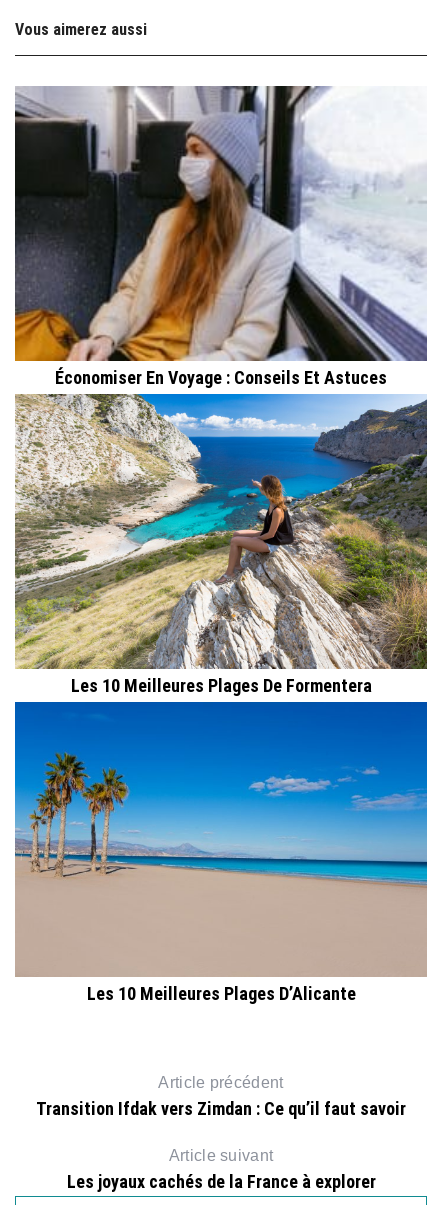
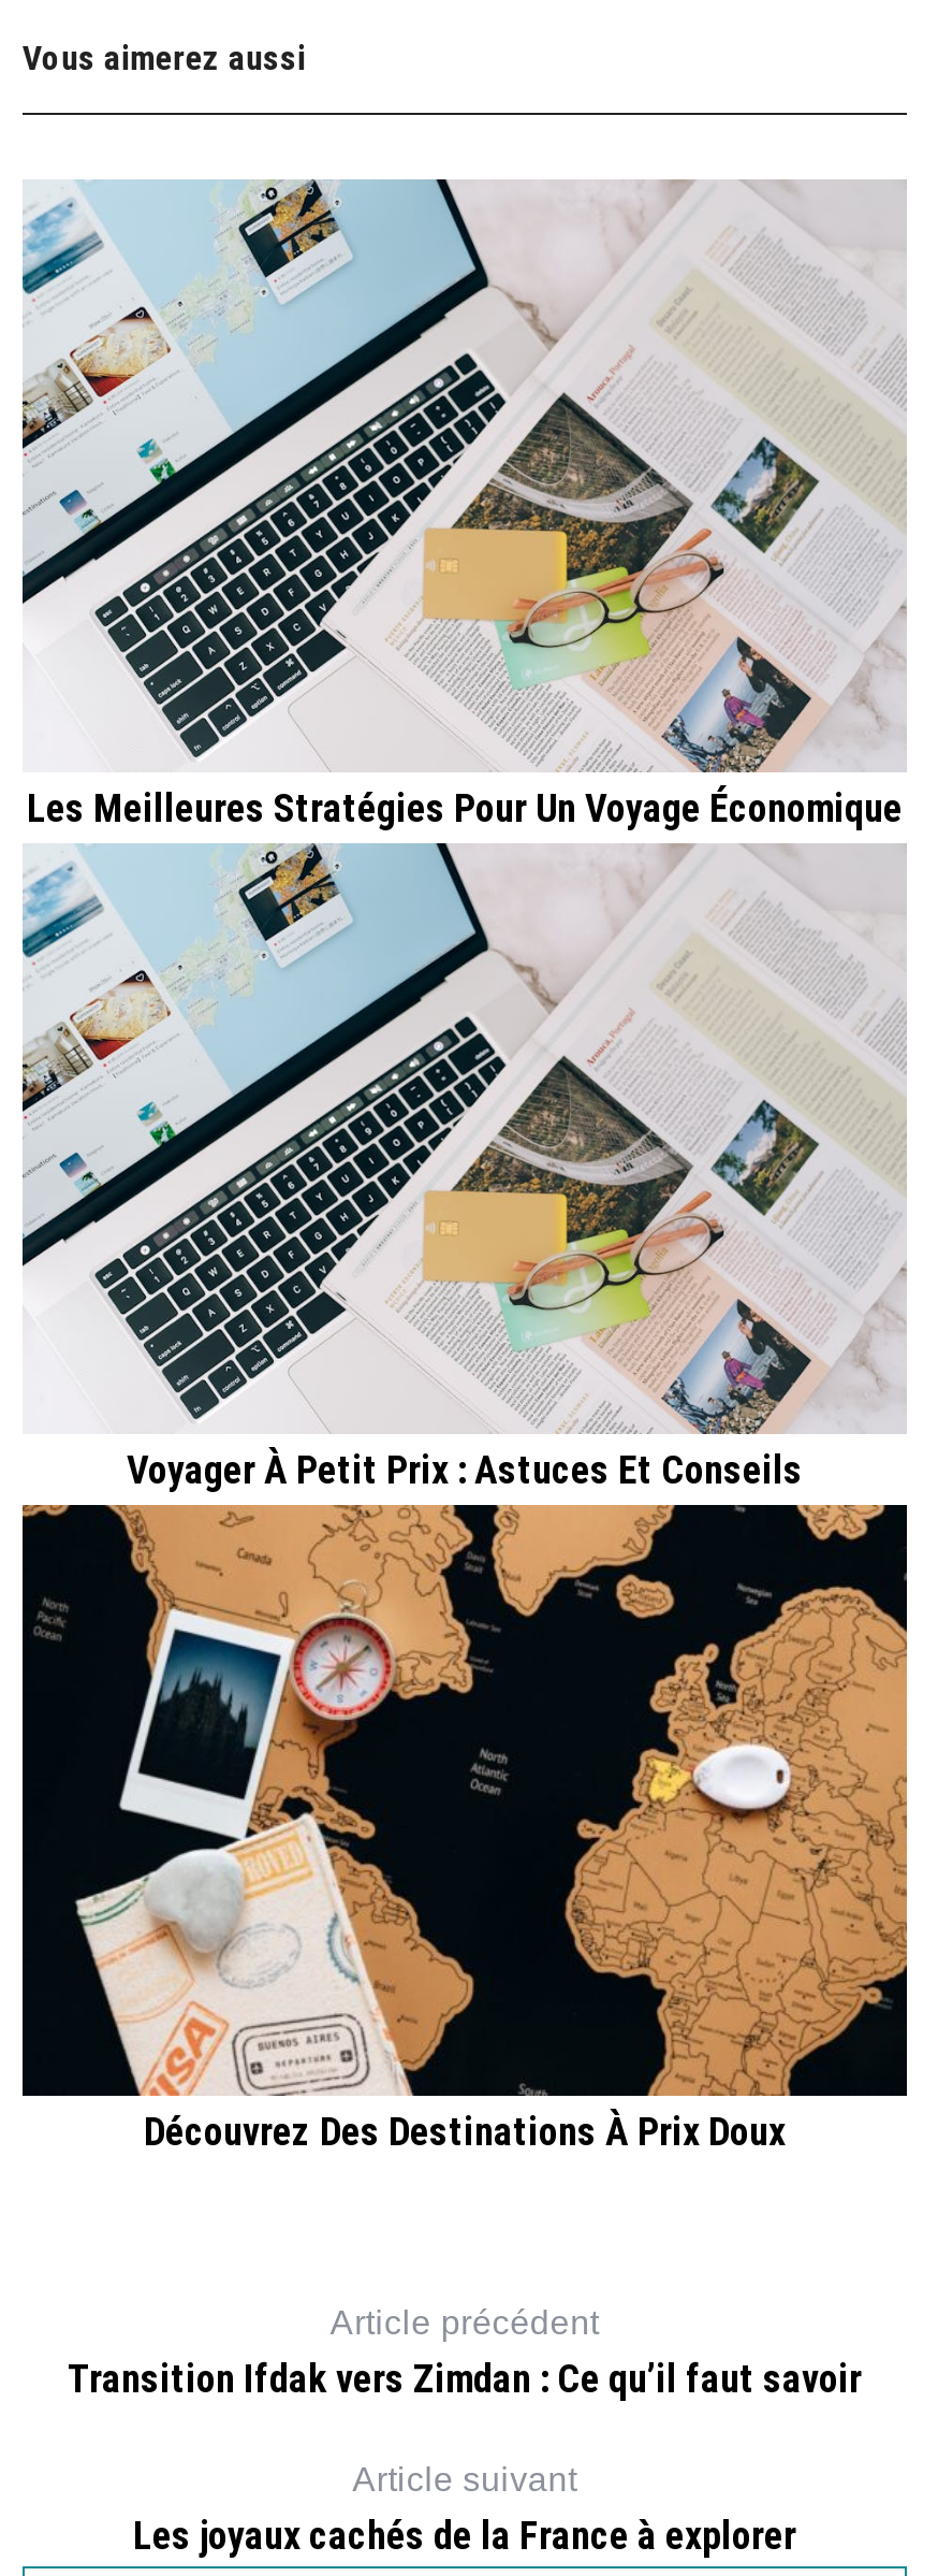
[14,85,427,388] [image] | Économiser En Voyage : Conseils Et Astuces -> [20,179,907,830] [image] | Les Meilleures Stratégies Pour Un Voyage Économique
[14,396,428,696] [image] | Les 10 Meilleures Plages De Formentera -> [20,845,907,1492] [image] | Voyager À Petit Prix : Astuces Et Conseils
[14,701,428,1004] [image] | Les 10 Meilleures Plages D’Alicante -> [20,1503,909,2153] [image] | Découvrez Des Destinations À Prix Doux

